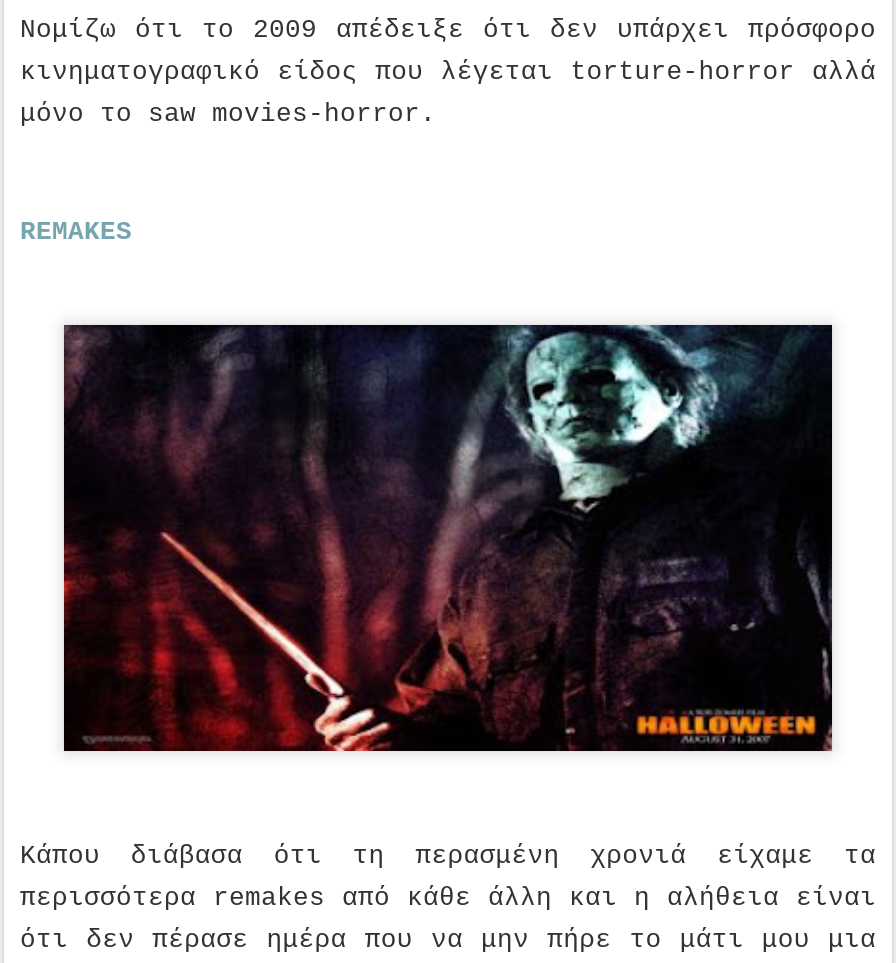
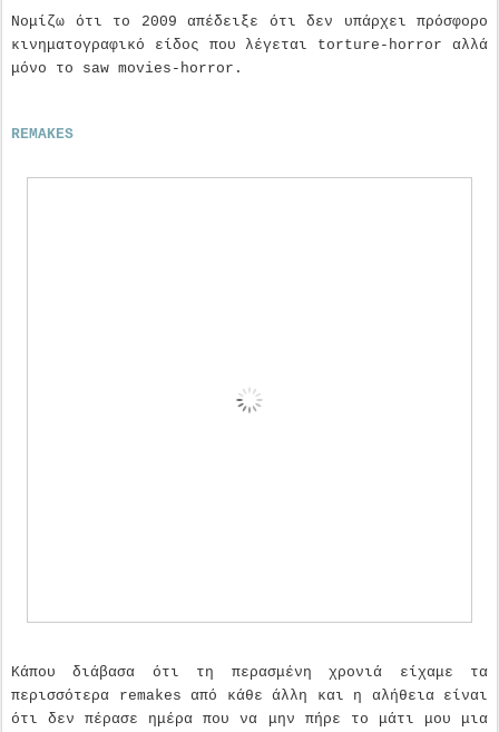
[62,323,834,753] [image] -> none

